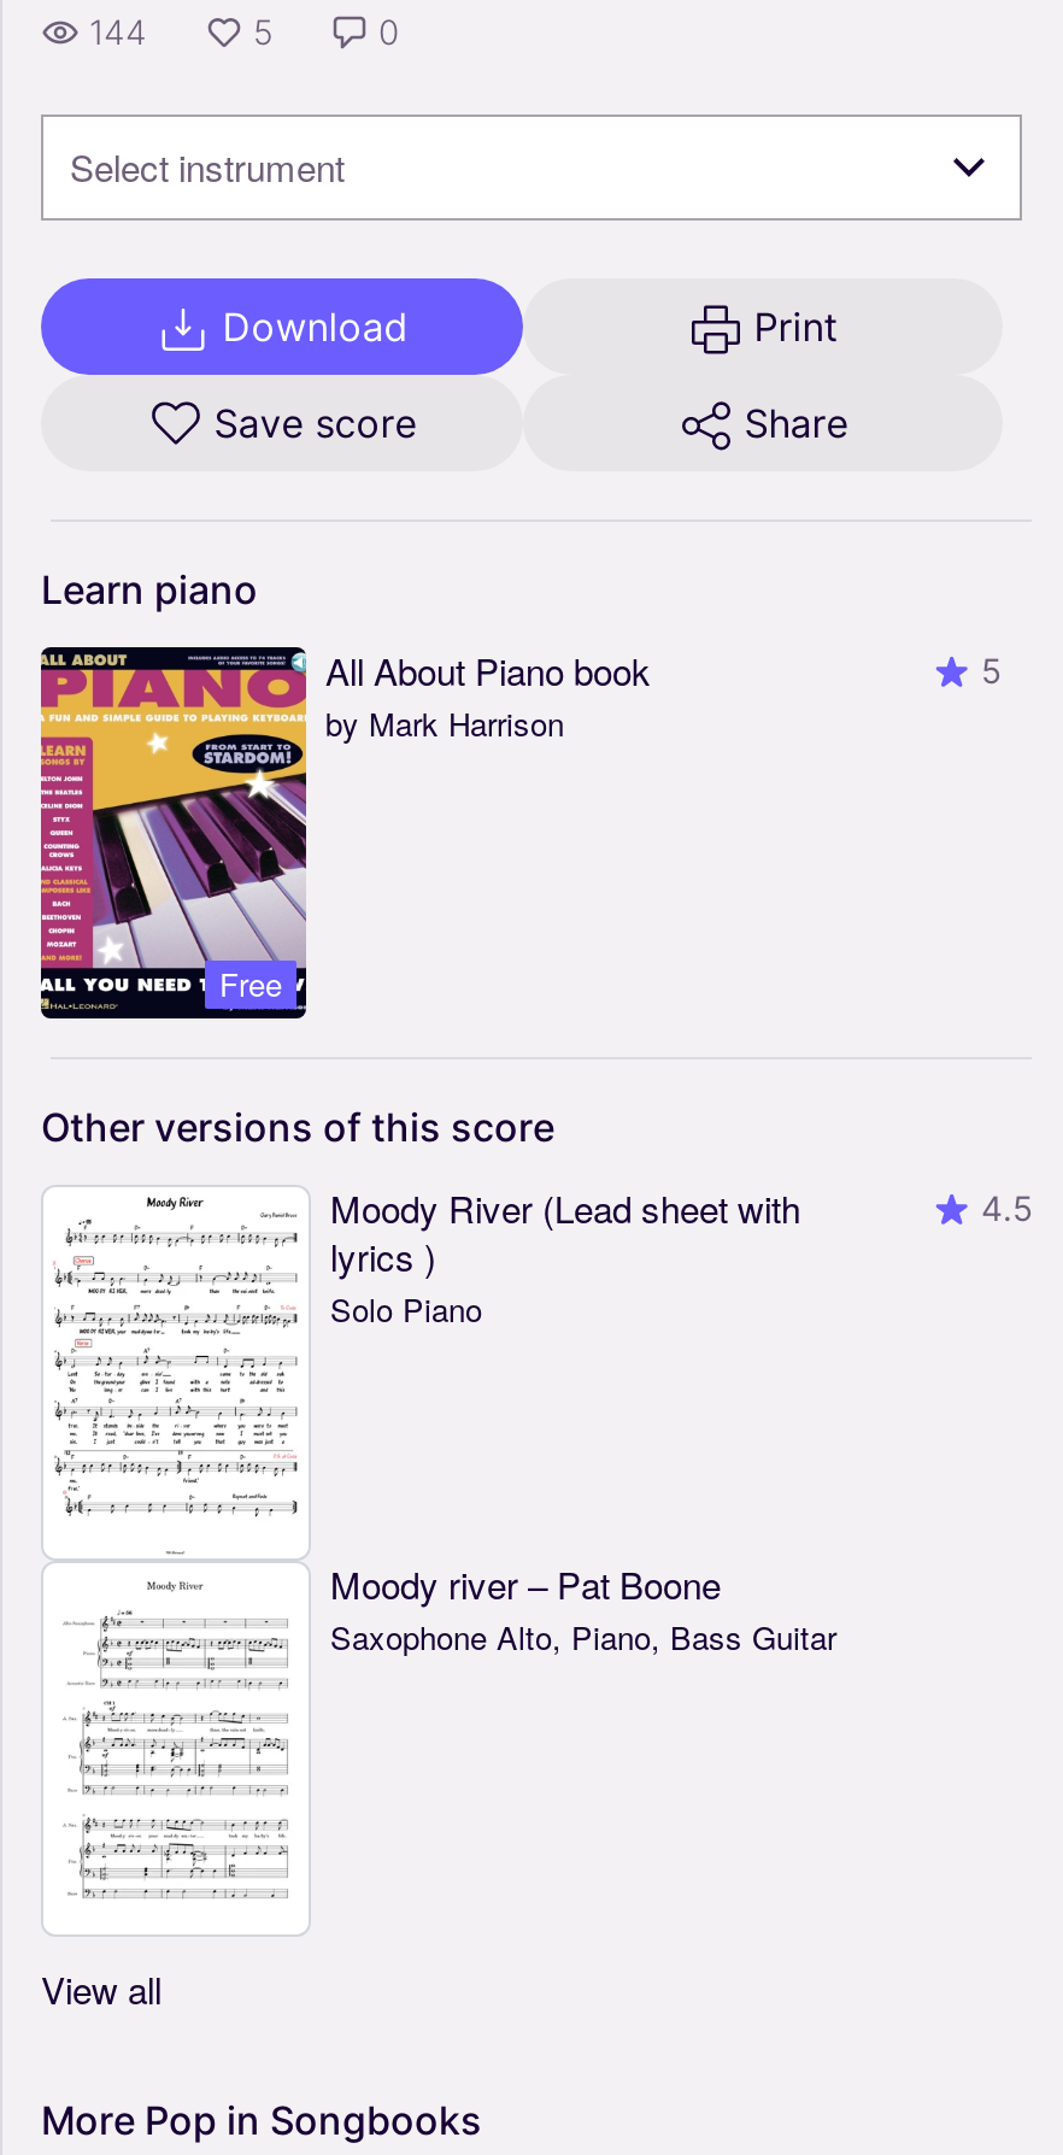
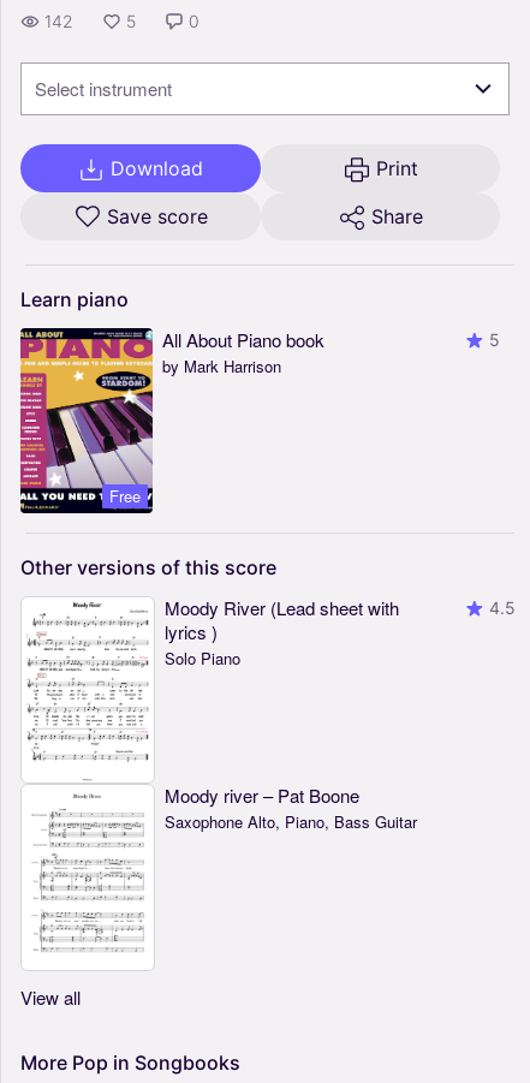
[89,10,147,51] 144 -> [44,11,73,31] 142

